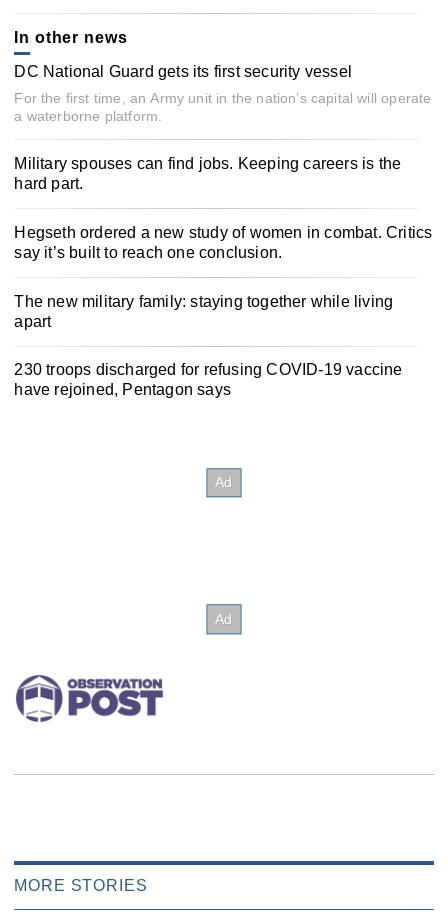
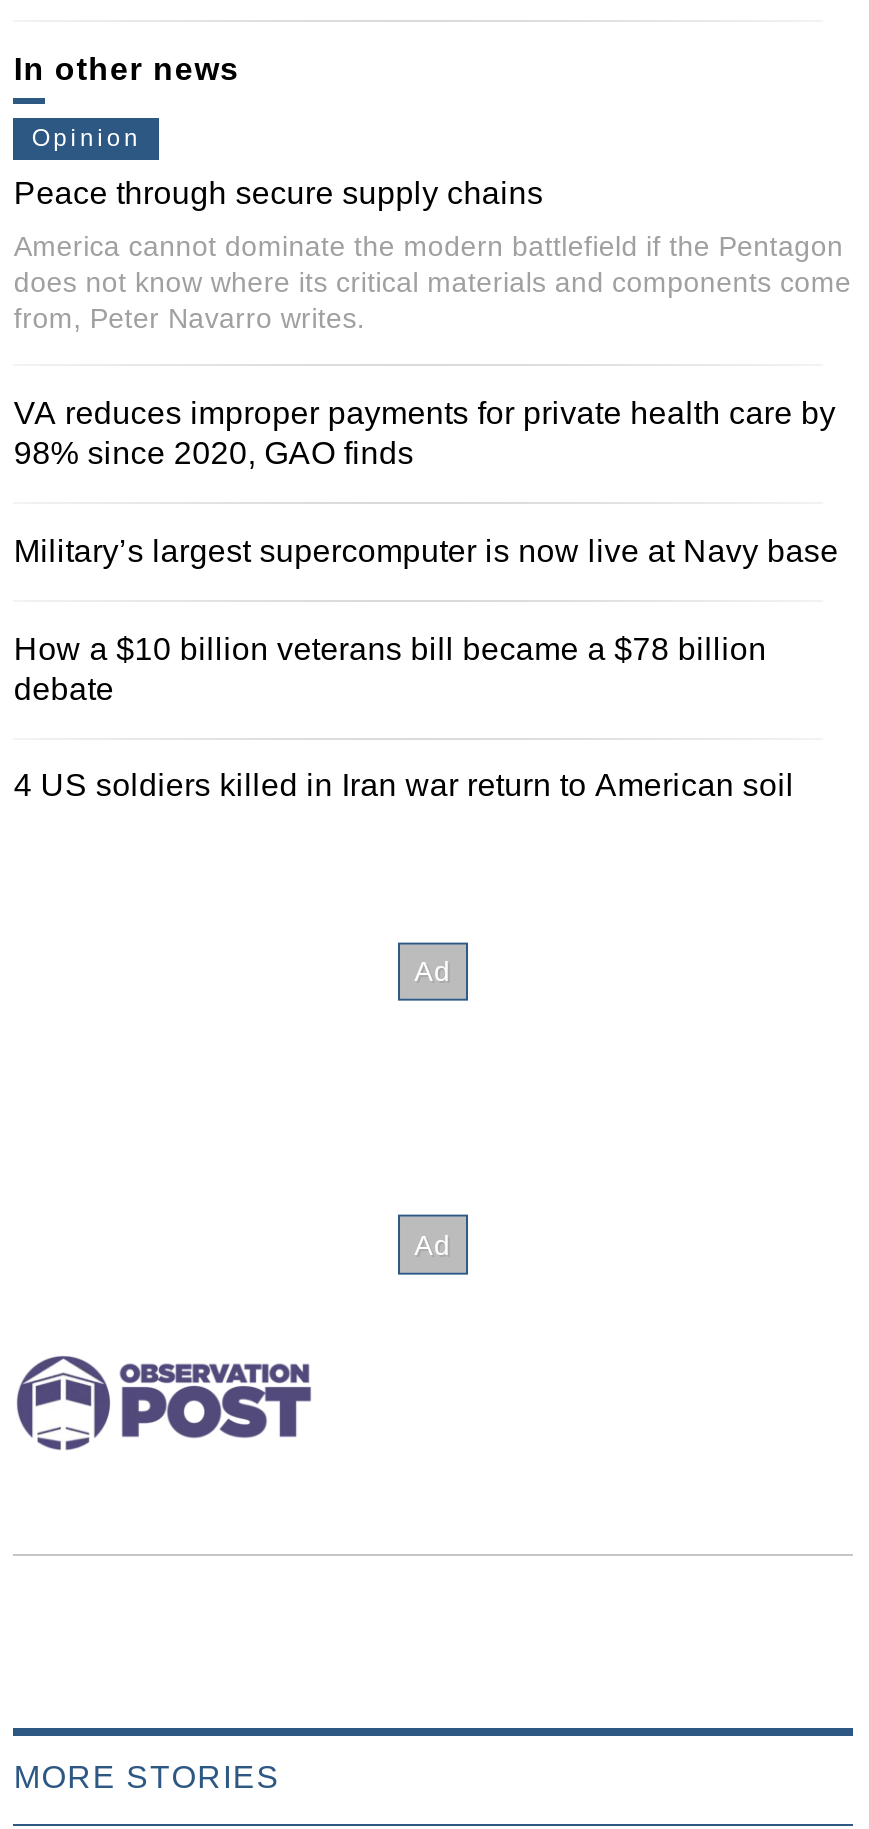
[14,63,432,398] DC National Guard gets its first security vessel | For the first time, an Army unit in the nation’s capital will operate | a waterborne platform. | Military spouses can find jobs. Keeping careers is the | hard part. | Hegseth ordered a new study of women in combat. Critics | say it’s built to reach one conclusion. | The new military family: staying together while living | apart | 230 troops discharged for refusing COVID-19 vaccine | have rejoined, Pentagon says -> [14,125,851,803] Opinion | Peace through secure supply chains | America cannot dominate the modern battlefield if the Pentagon | does not know where its critical materials and components come | from, Peter Navarro writes. | VA reduces improper payments for private health care by | 98% since 2020, GAO finds | Military’s largest supercomputer is now live at Navy base | How a $10 billion veterans bill became a $78 billion | debate | 4 US soldiers killed in Iran war return to American soil

